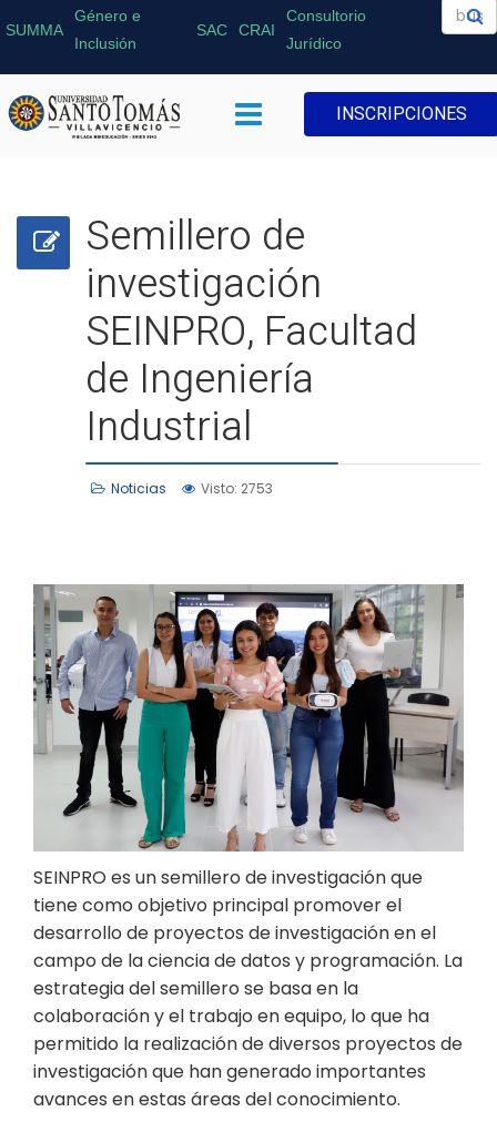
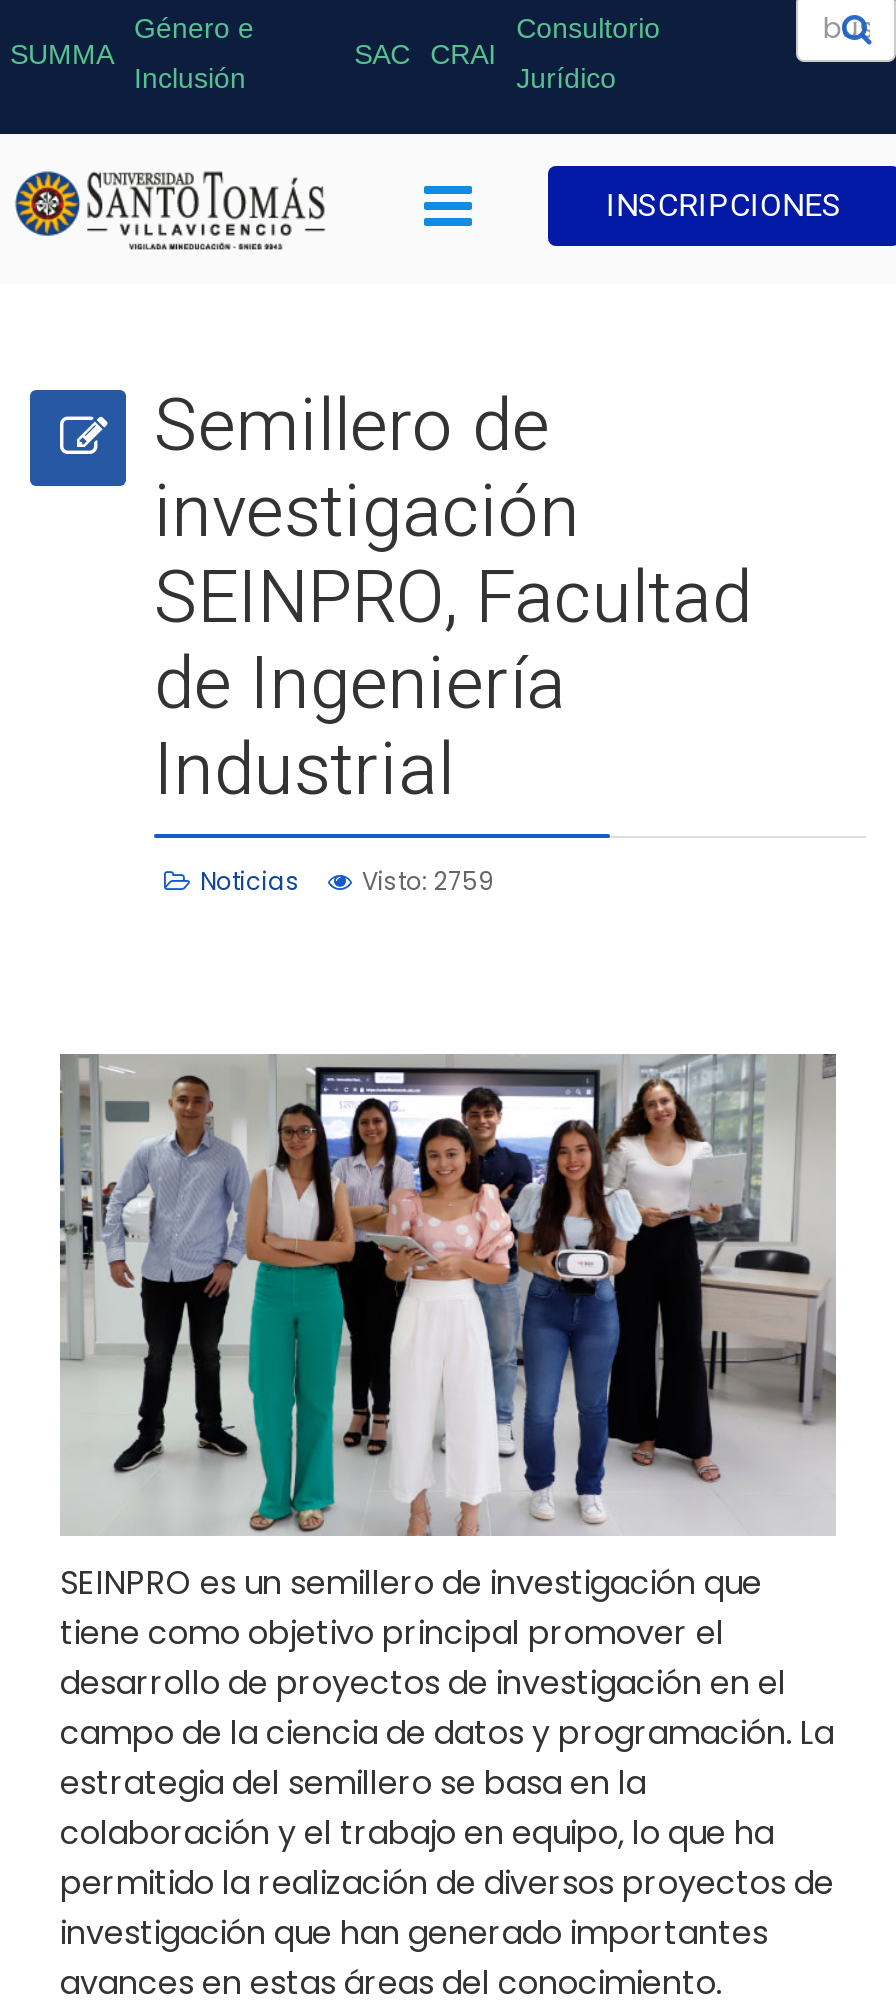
[111,479,273,498] Noticias Visto: 2753 -> [200,864,494,898] Noticias Visto: 2759

